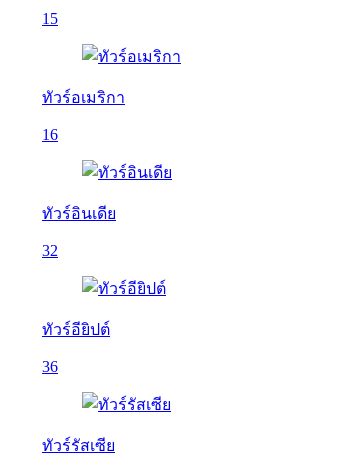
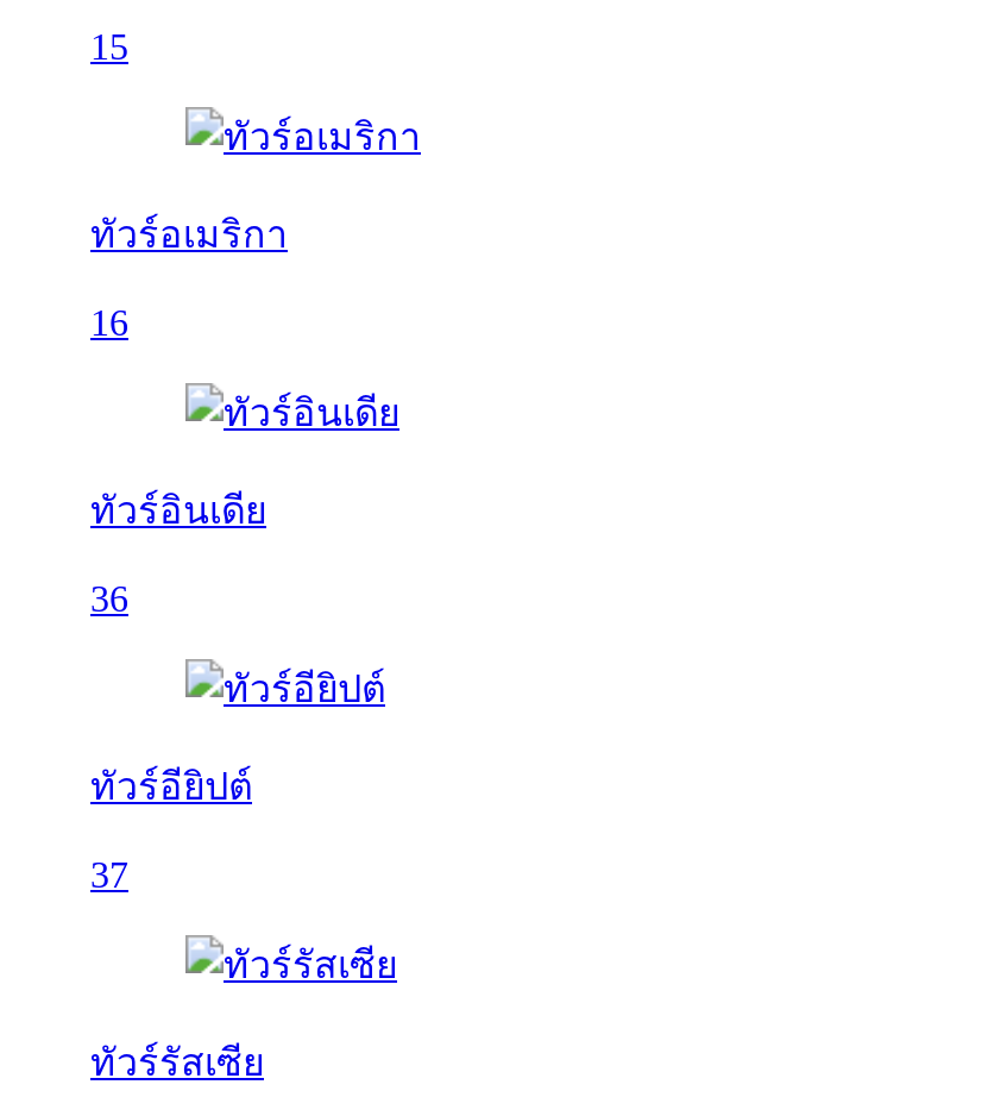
[42,242,58,259] 32 -> [90,578,128,619] 36
[42,358,58,375] 36 -> [90,854,128,895] 37

